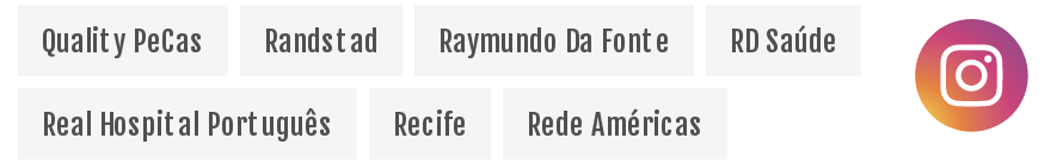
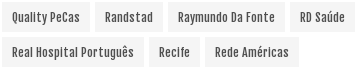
[911,17,1031,136] [image] -> none

